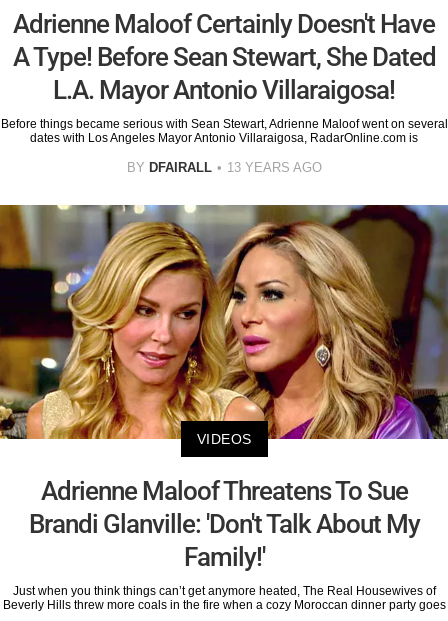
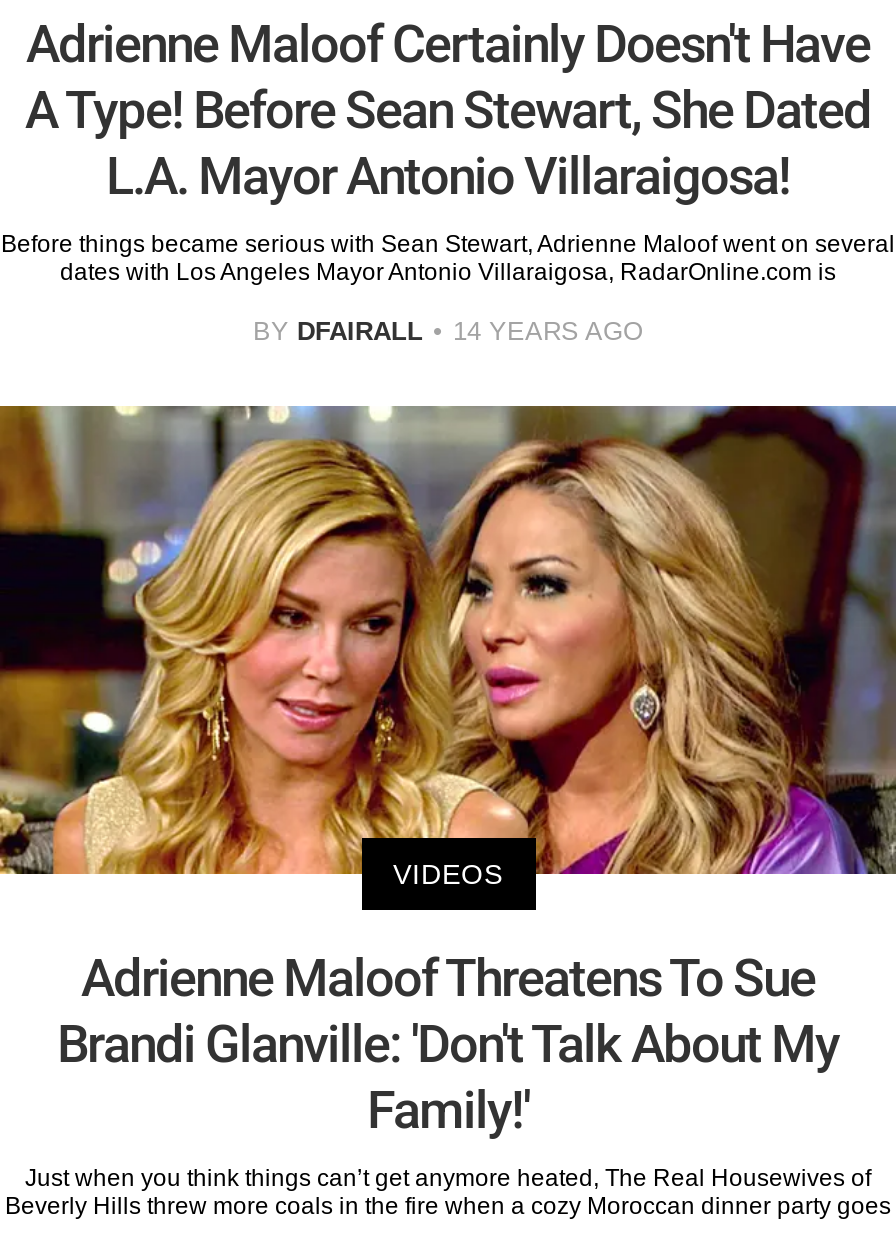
[126,160,321,175] BY DFAIRALL 13 YEARS AGO -> [253,316,643,346] BY DFAIRALL 14 YEARS AGO

